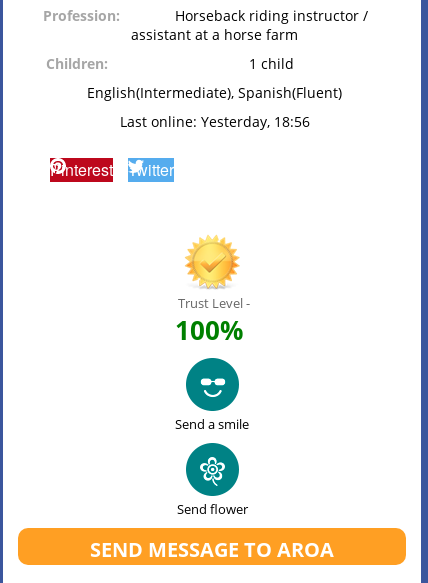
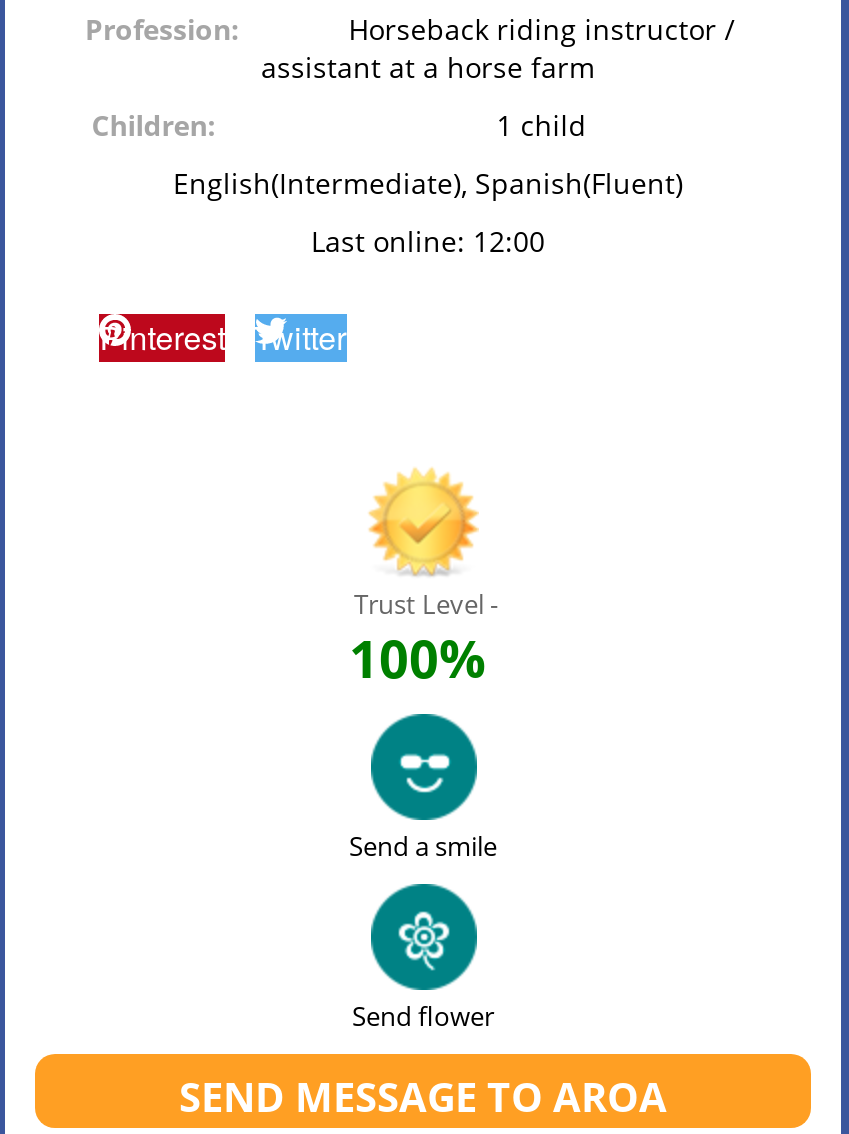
[119,112,309,131] Last online: Yesterday, 18:56 -> [311,222,545,260] Last online: 12:00

